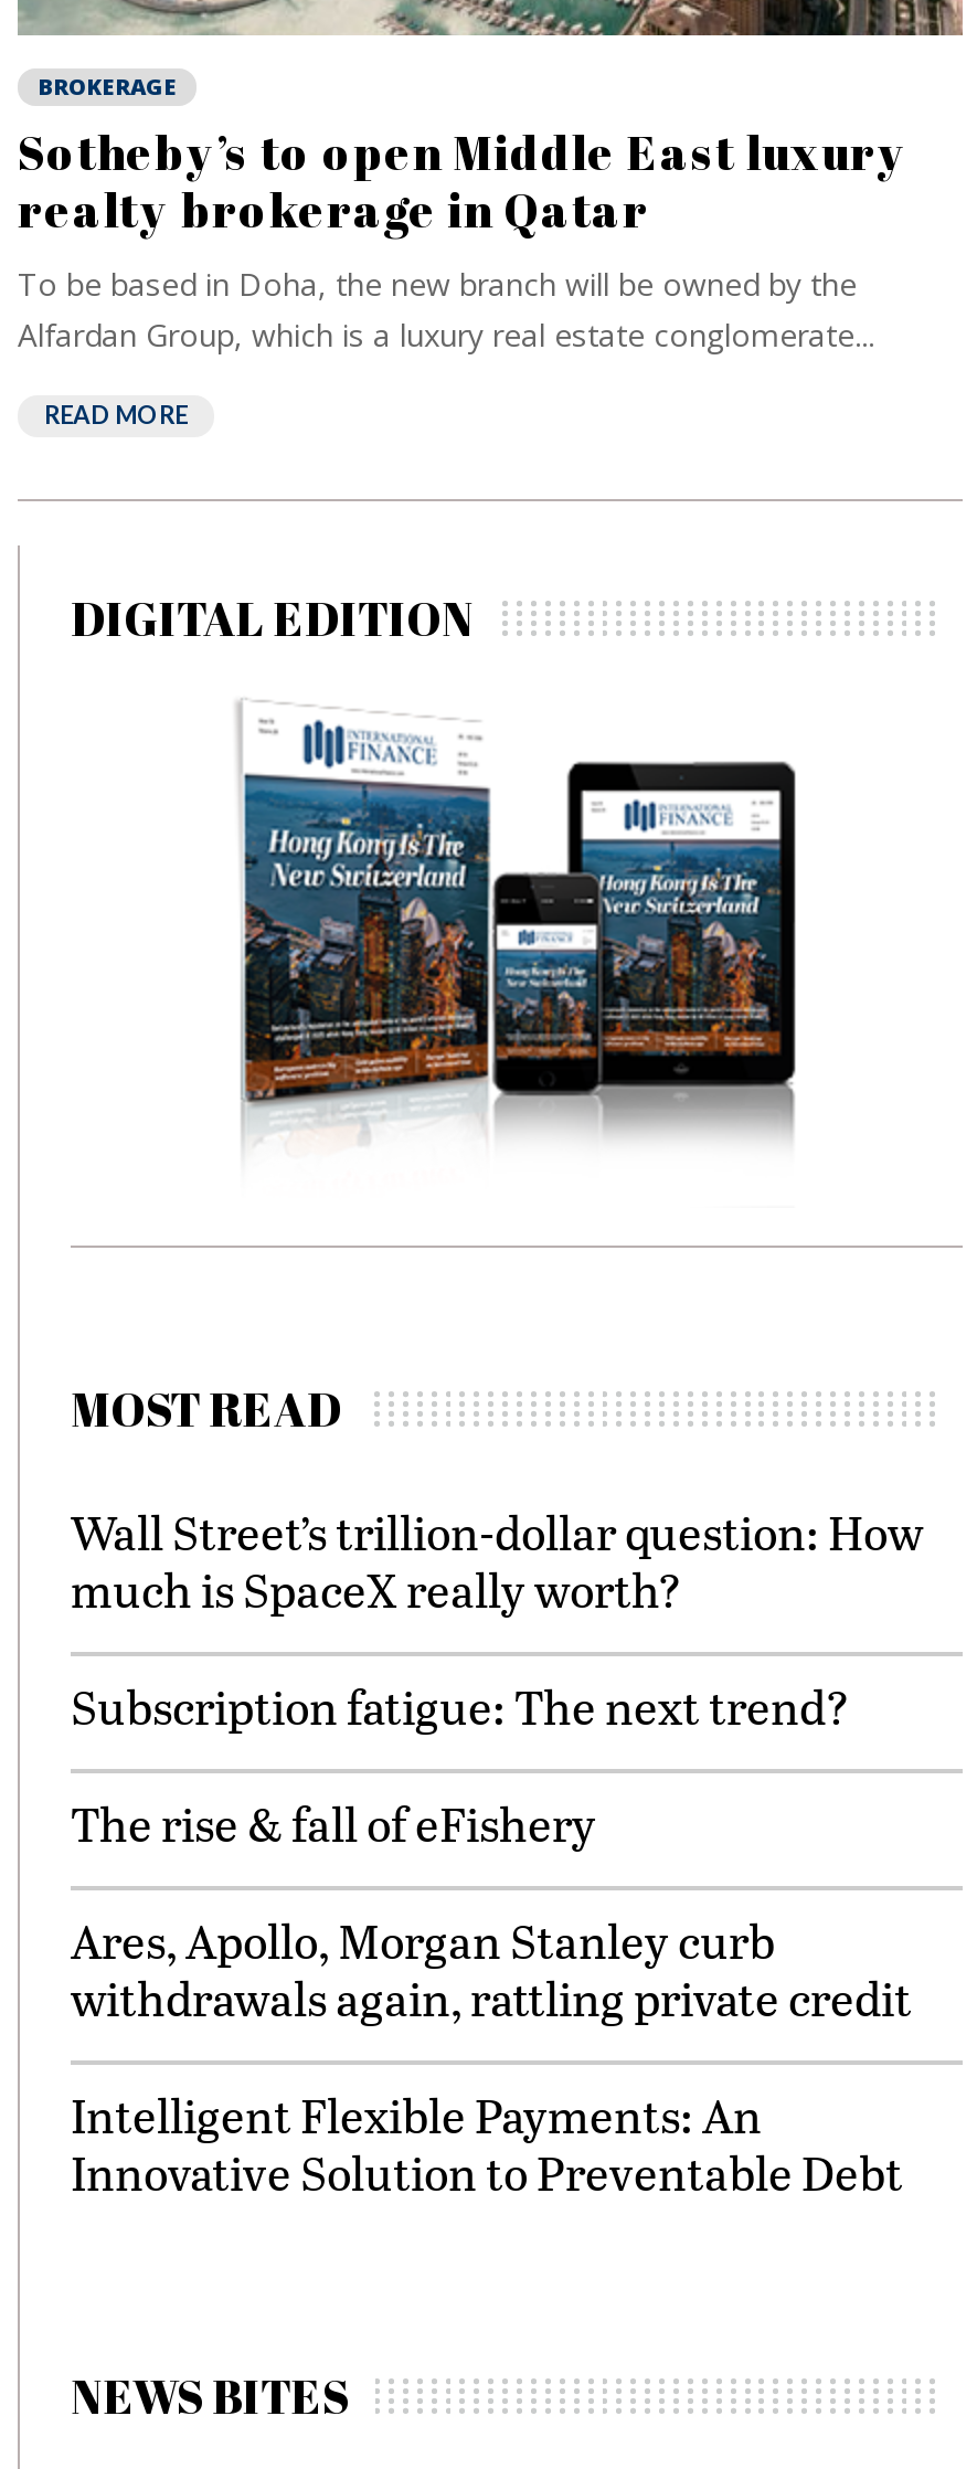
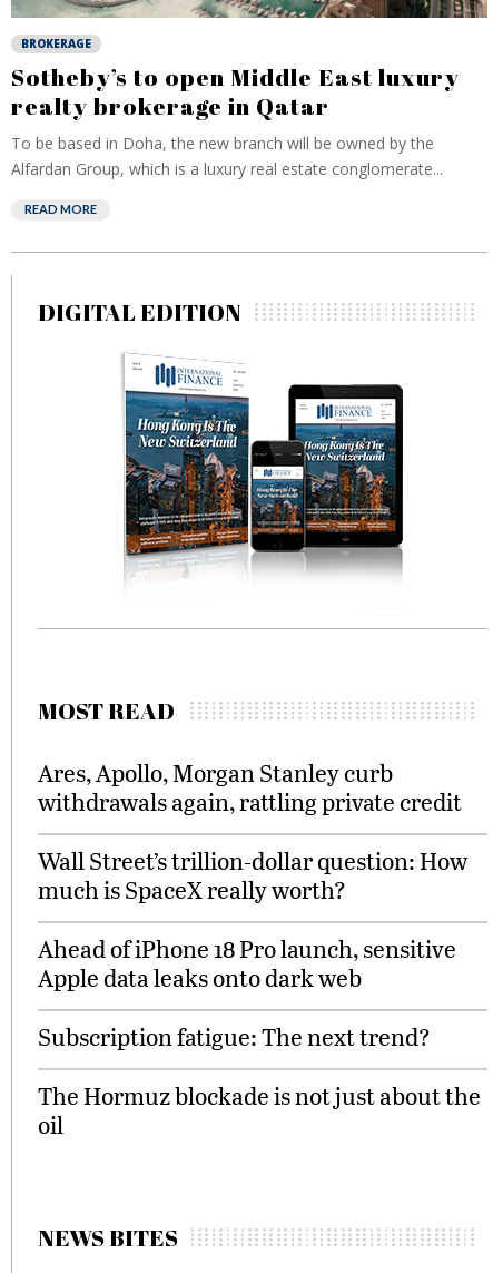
moved [71,1500,923,1621] -> [38,844,467,905]: Wall Street’s trillion-dollar question: How | much is SpaceX really worth?
moved [71,1674,850,1738] -> [38,1020,431,1052]: Subscription fatigue: The next trend?
[71,1791,596,1855] The rise & fall of eFishery -> none
moved [71,1908,912,2030] -> [38,756,462,817]: Ares, Apollo, Morgan Stanley curb | withdrawals again, rattling private credit
[71,2083,903,2204] Intelligent Flexible Payments: An | Innovative Solution to Preventable Debt -> [38,932,481,1140] Ahead of iPhone 18 Pro launch, sensitive | Apple data leaks onto dark web | The Hormuz blockade is not just about the | oil

